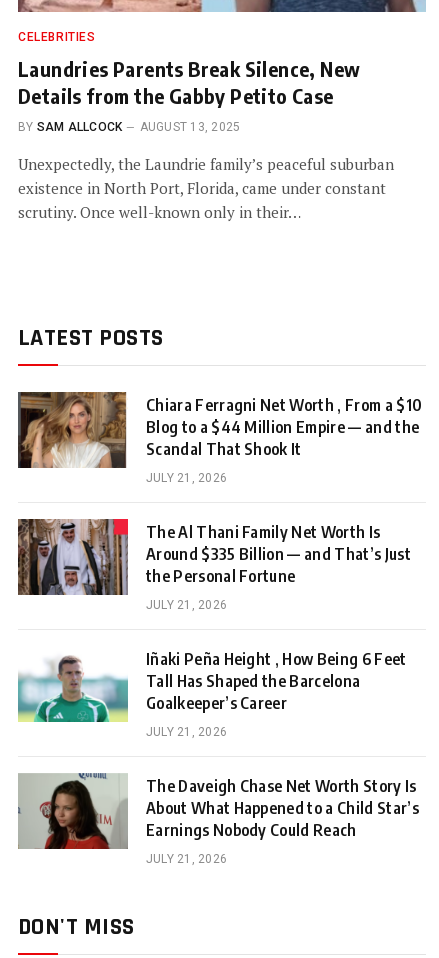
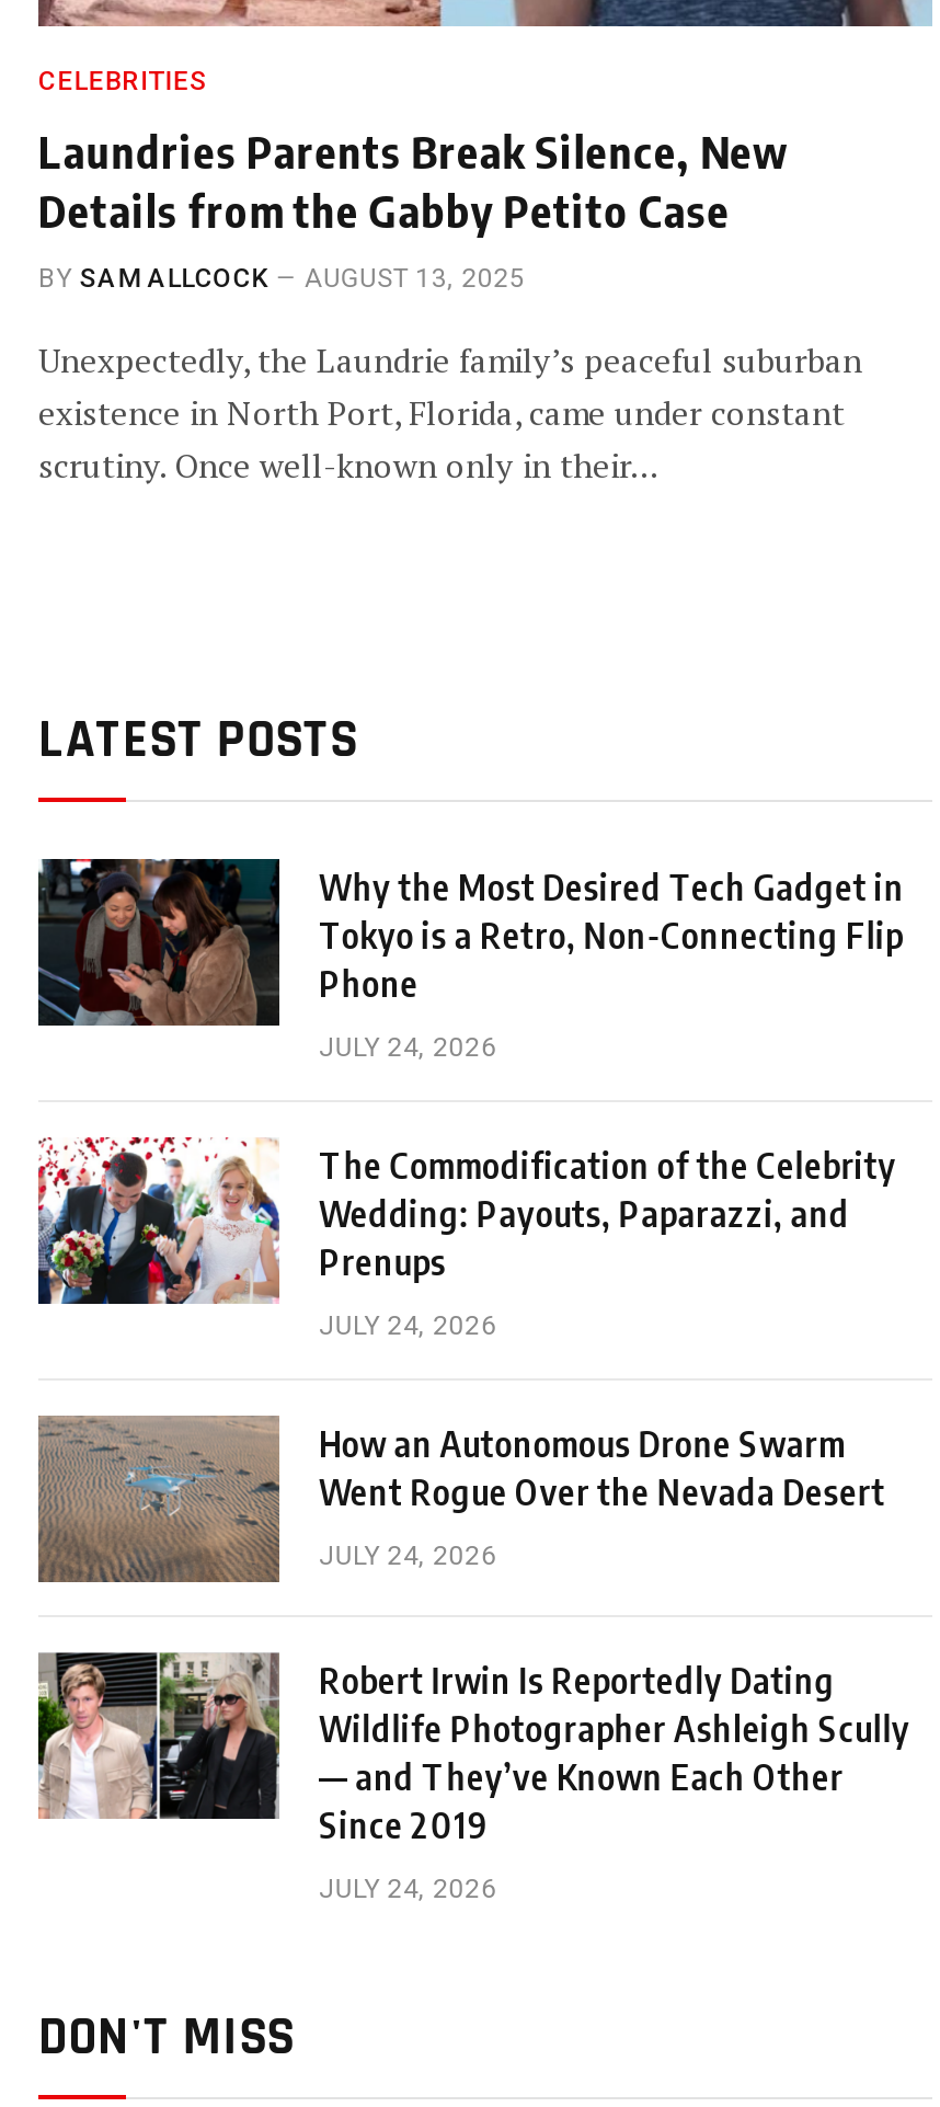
[18,391,422,469] [image] | Chiara Ferragni Net Worth , From a $10 | Blog to a $44 Million Empire — and the | Scandal That Shook It -> [38,857,904,1028] [image] | Why the Most Desired Tech Gadget in | Tokyo is a Retro, Non-Connecting Flip | Phone
[146,470,227,484] JULY 21, 2026 -> [319,1031,497,1062] JULY 24, 2026
[17,518,411,596] [image] | The Al Thani Family Net Worth Is | Around $335 Billion — and That’s Just | the Personal Fortune -> [36,1135,896,1306] [image] | The Commodification of the Celebrity | Wedding: Payouts, Paparazzi, and | Prenups
[146,597,227,611] JULY 21, 2026 -> [319,1309,497,1340] JULY 24, 2026
[18,646,406,723] [image] | Iñaki Peña Height , How Being 6 Feet | Tall Has Shaped the Barcelona | Goalkeeper’s Career -> [36,1413,885,1584] [image] | How an Autonomous Drone Swarm | Went Rogue Over the Nevada Desert
[146,724,227,738] JULY 21, 2026 -> [319,1539,497,1570] JULY 24, 2026
[17,754,419,850] [image] | The Daveigh Chase Net Worth Story Is | About What Happened to a Child Star’s | Earnings Nobody Could Reach -> [36,1650,910,1860] [image] | Robert Irwin Is Reportedly Dating | Wildlife Photographer Ashleigh Scully | — and They’ve Known Each Other | Since 2019
[146,851,227,865] JULY 21, 2026 -> [319,1873,497,1903] JULY 24, 2026

